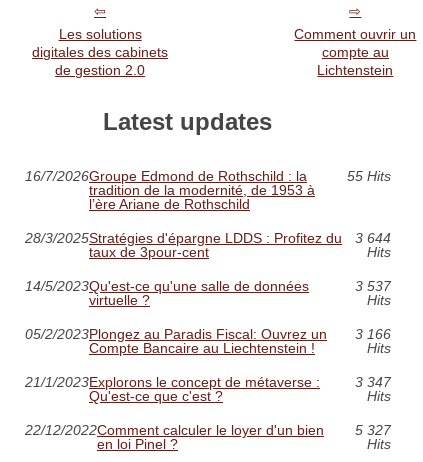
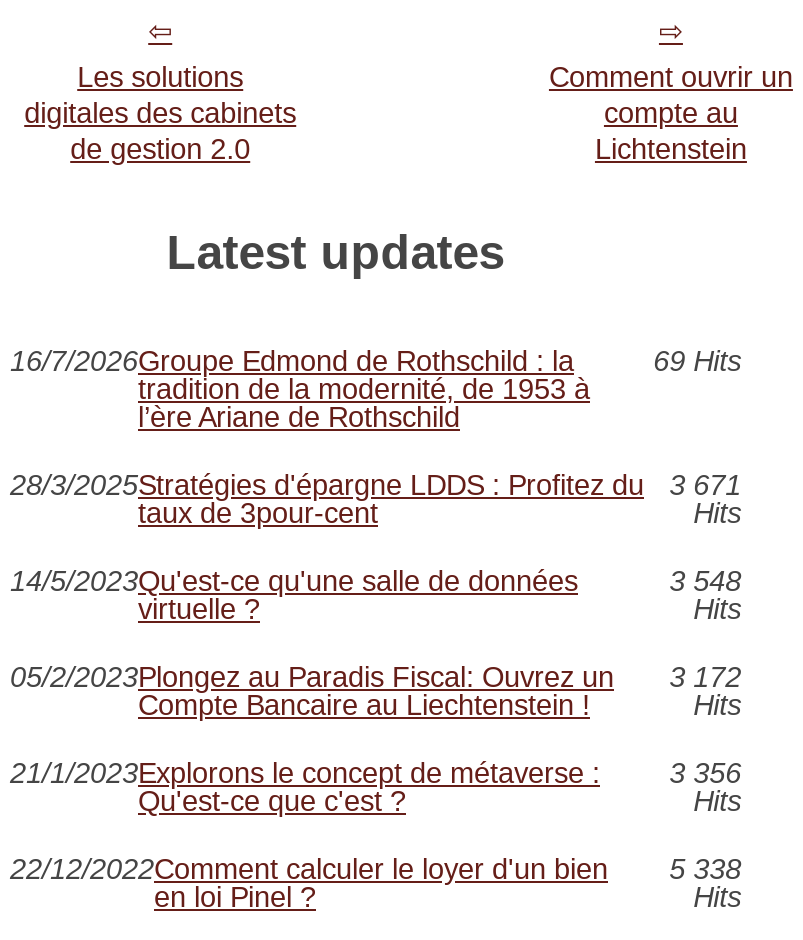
[347,168,391,184] 55 Hits -> [653,345,741,377] 69 Hits
[25,230,391,246] 28/3/2025Stratégies d'épargne LDDS : Profitez du 3 644 -> [10,469,741,501] 28/3/2025Stratégies d'épargne LDDS : Profitez du 3 671
[355,278,391,294] 3 537 -> [669,565,741,597] 3 548
[25,326,391,342] 05/2/2023Plongez au Paradis Fiscal: Ouvrez un 3 166 -> [10,661,741,693] 05/2/2023Plongez au Paradis Fiscal: Ouvrez un 3 172
[355,374,391,390] 3 347 -> [669,757,741,789] 3 356
[25,422,391,438] 22/12/2022Comment calculer le loyer d'un bien 5 327 -> [10,853,741,885] 22/12/2022Comment calculer le loyer d'un bien 5 338

